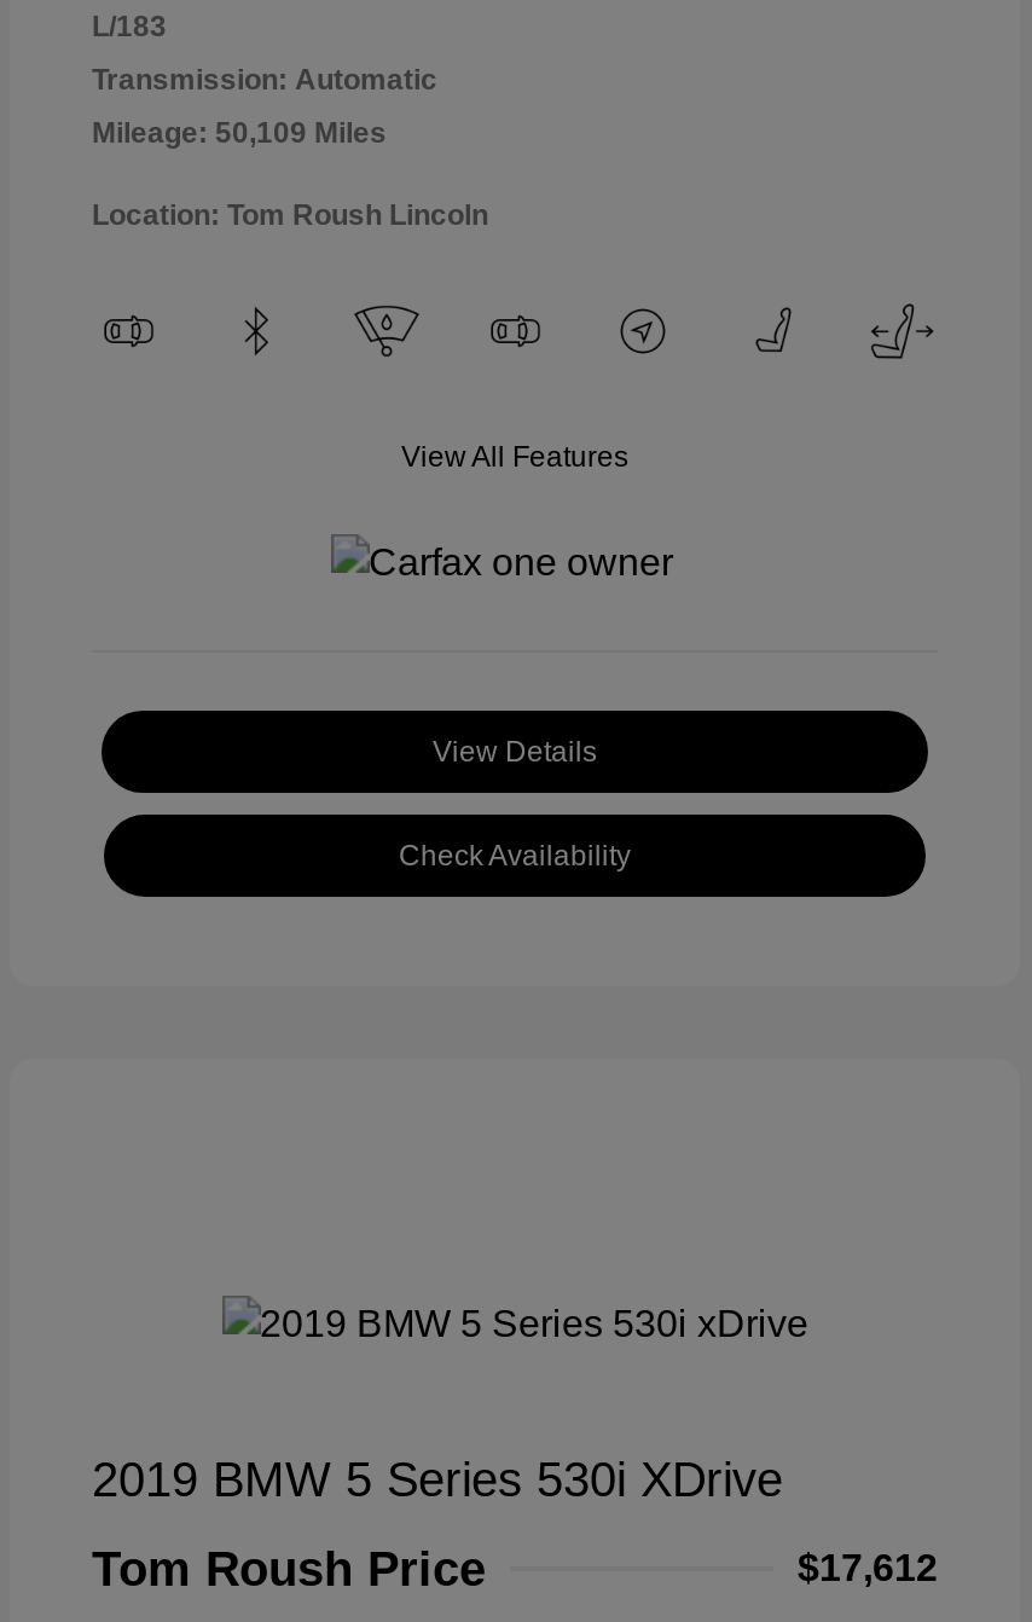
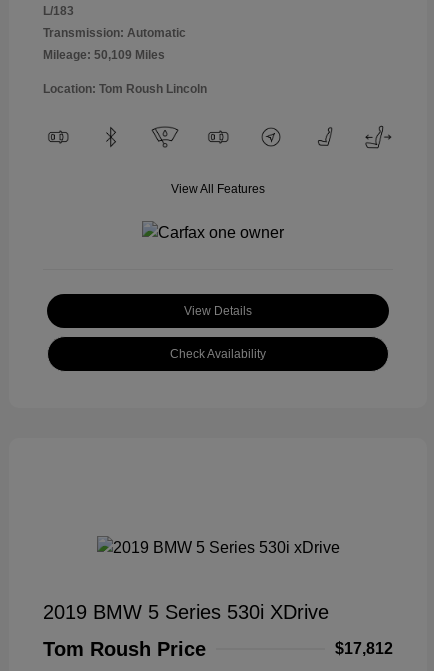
[798,1548,938,1589] $17,612 -> [335,640,393,657] $17,812

